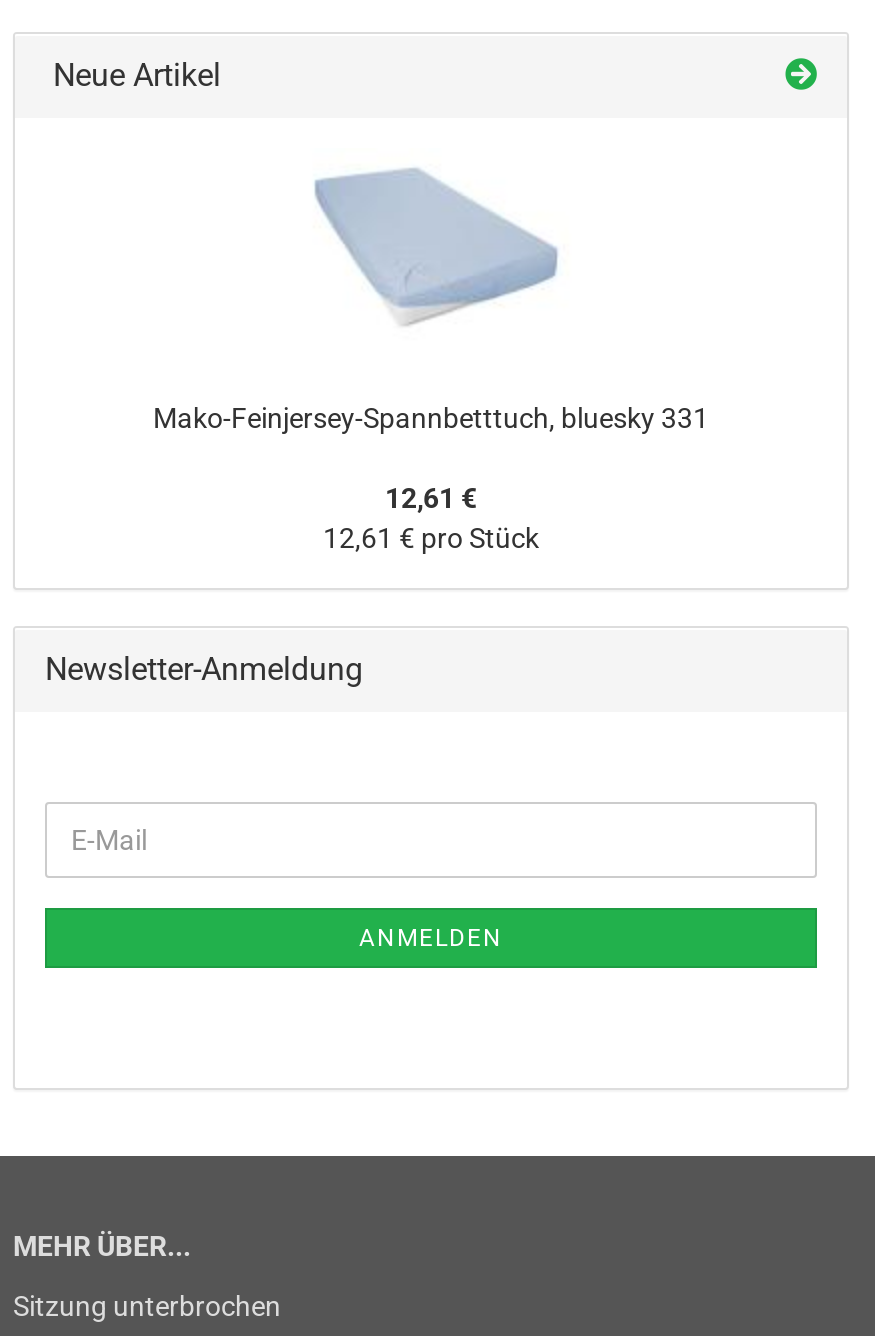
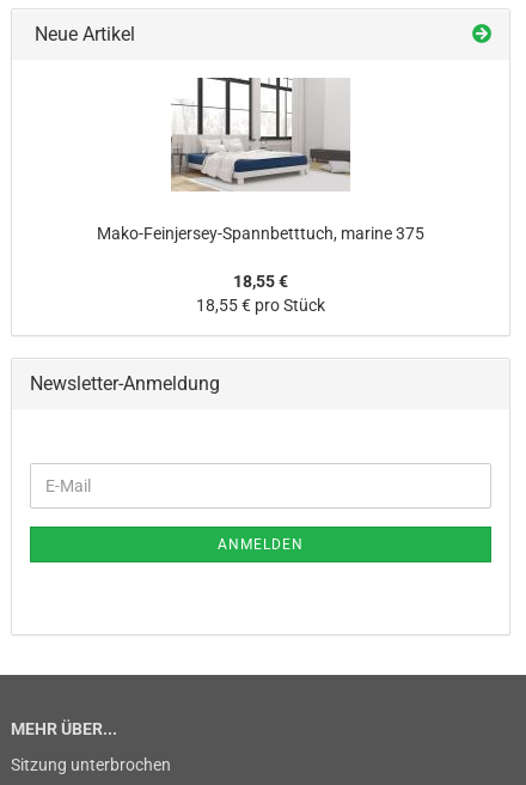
[153,158,709,434] [image] | Mako-Feinjersey-Spannbetttuch, bluesky 331 -> [97,77,424,243] [image] | Mako-Feinjersey-Spannbetttuch, marine 375
[385,482,477,514] 12,61 € -> [233,272,288,291] 18,55 €
[323,522,539,554] 12,61 € pro Stück -> [196,296,325,315] 18,55 € pro Stück

